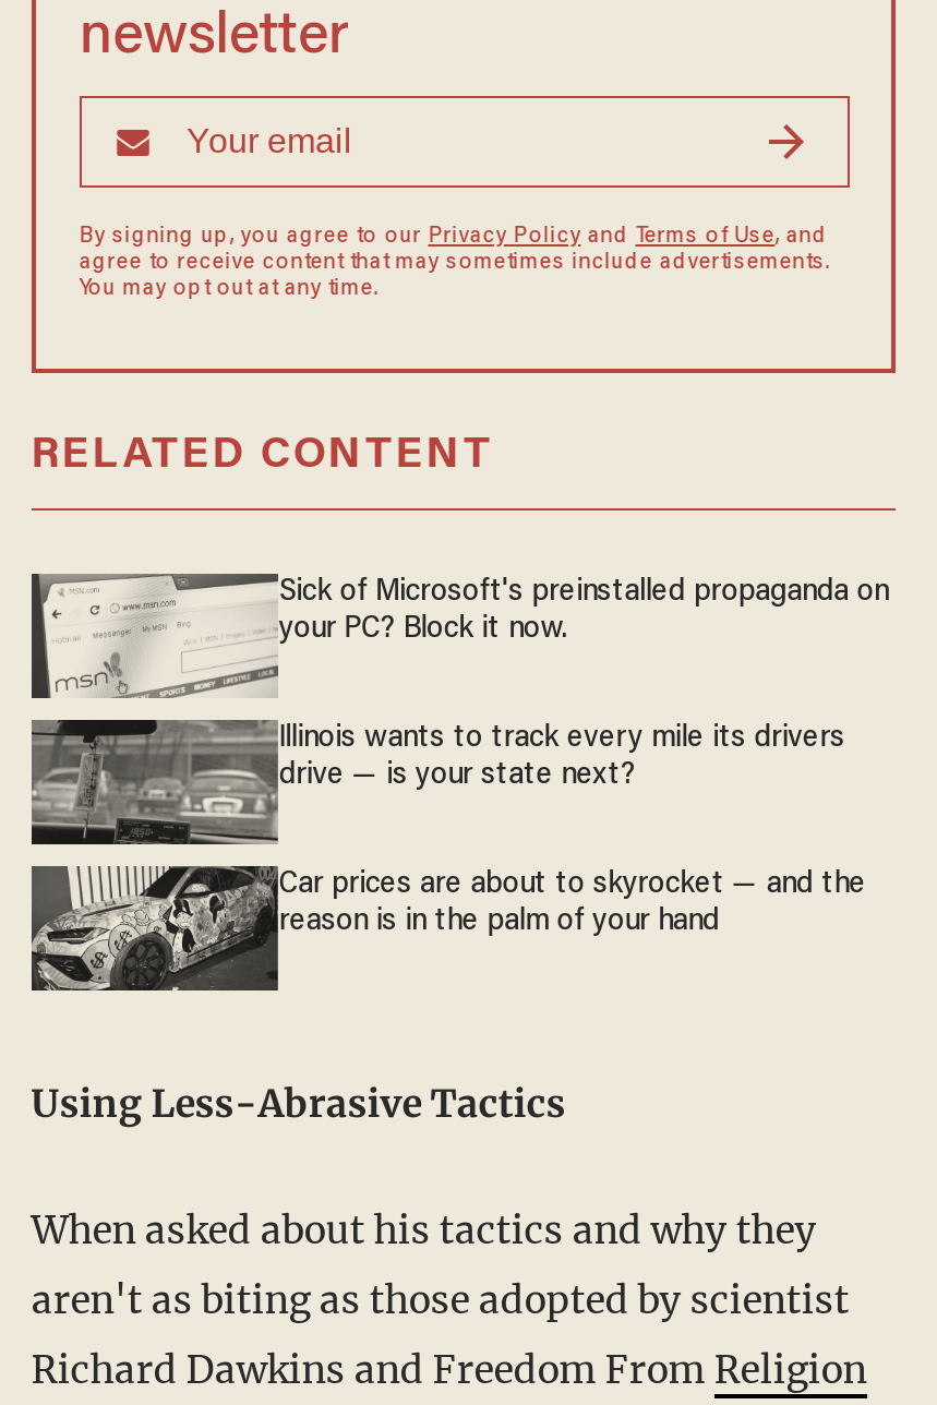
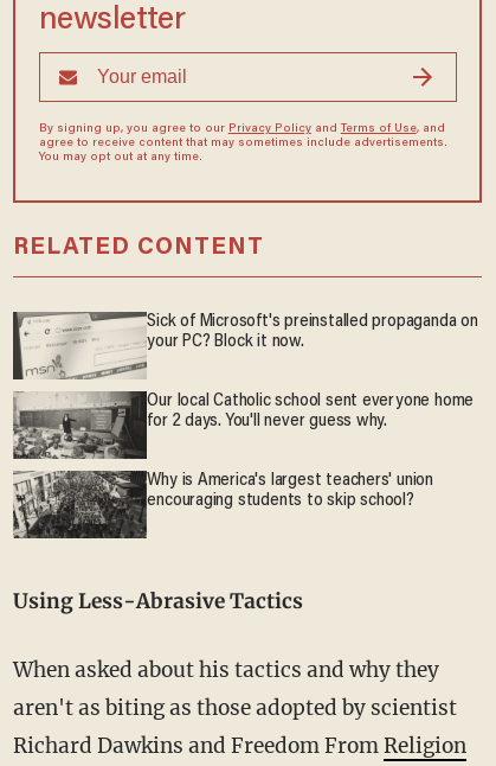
[32,718,845,844] [image] | Illinois wants to track every mile its drivers | drive — is your state next? -> [13,391,474,460] [image] | Our local Catholic school sent everyone home | for 2 days. You'll never guess why.
[29,866,866,990] [image] | Car prices are about to skyrocket — and the | reason is in the palm of your hand -> [13,471,433,538] [image] | Why is America's largest teachers' union | encouraging students to skip school?

